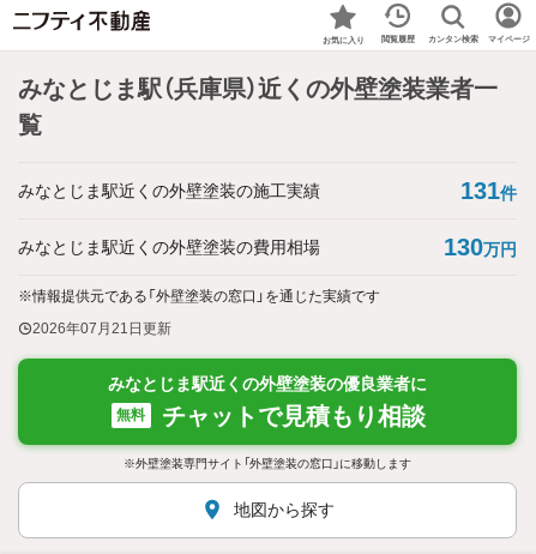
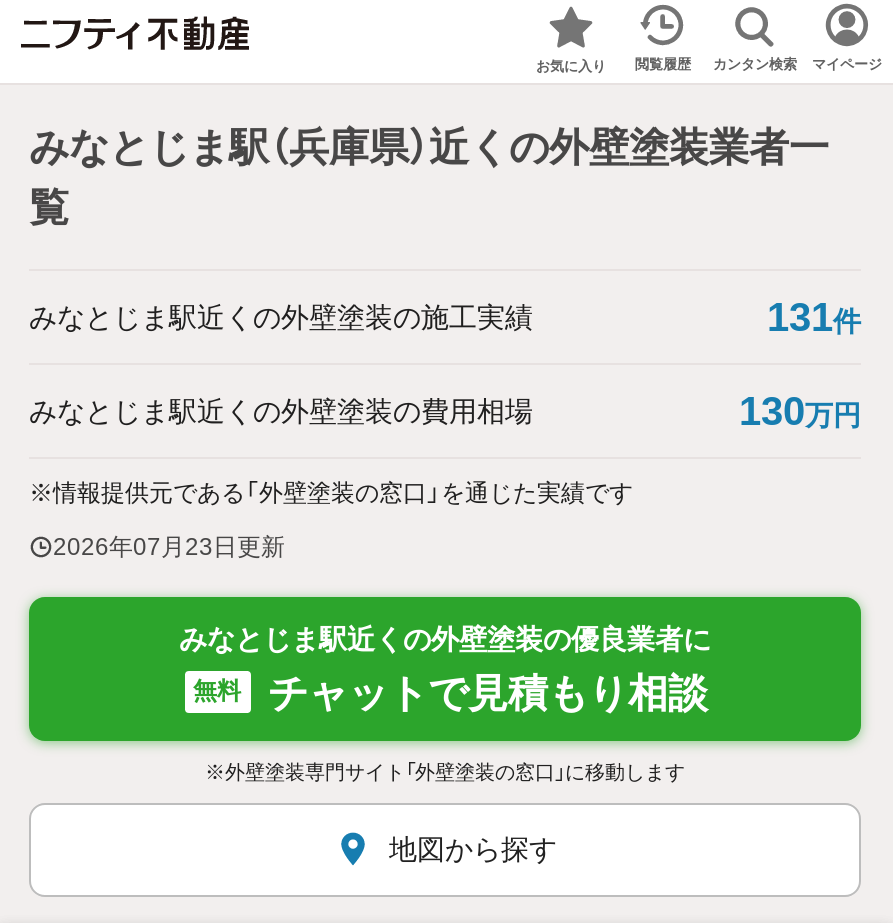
[32,320,171,337] 2026年07月21日更新 -> [53,533,285,561] 2026年07月23日更新

